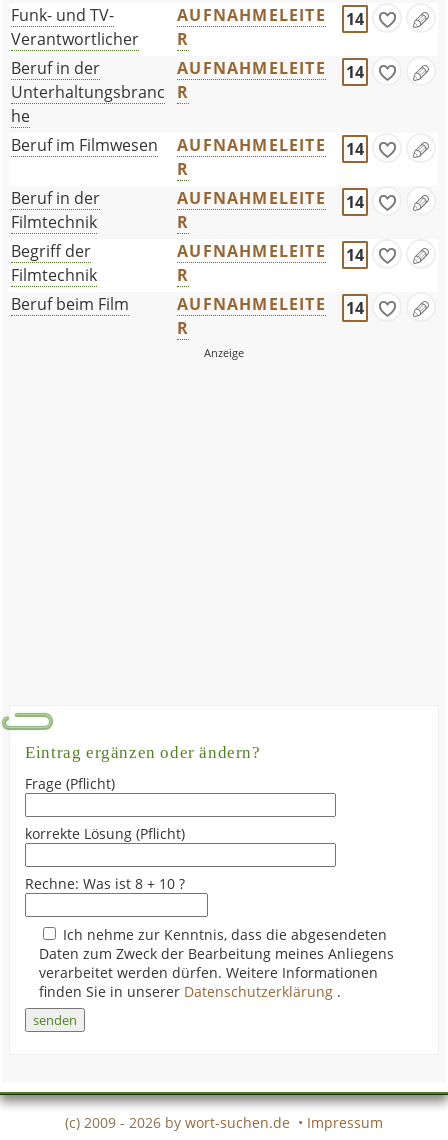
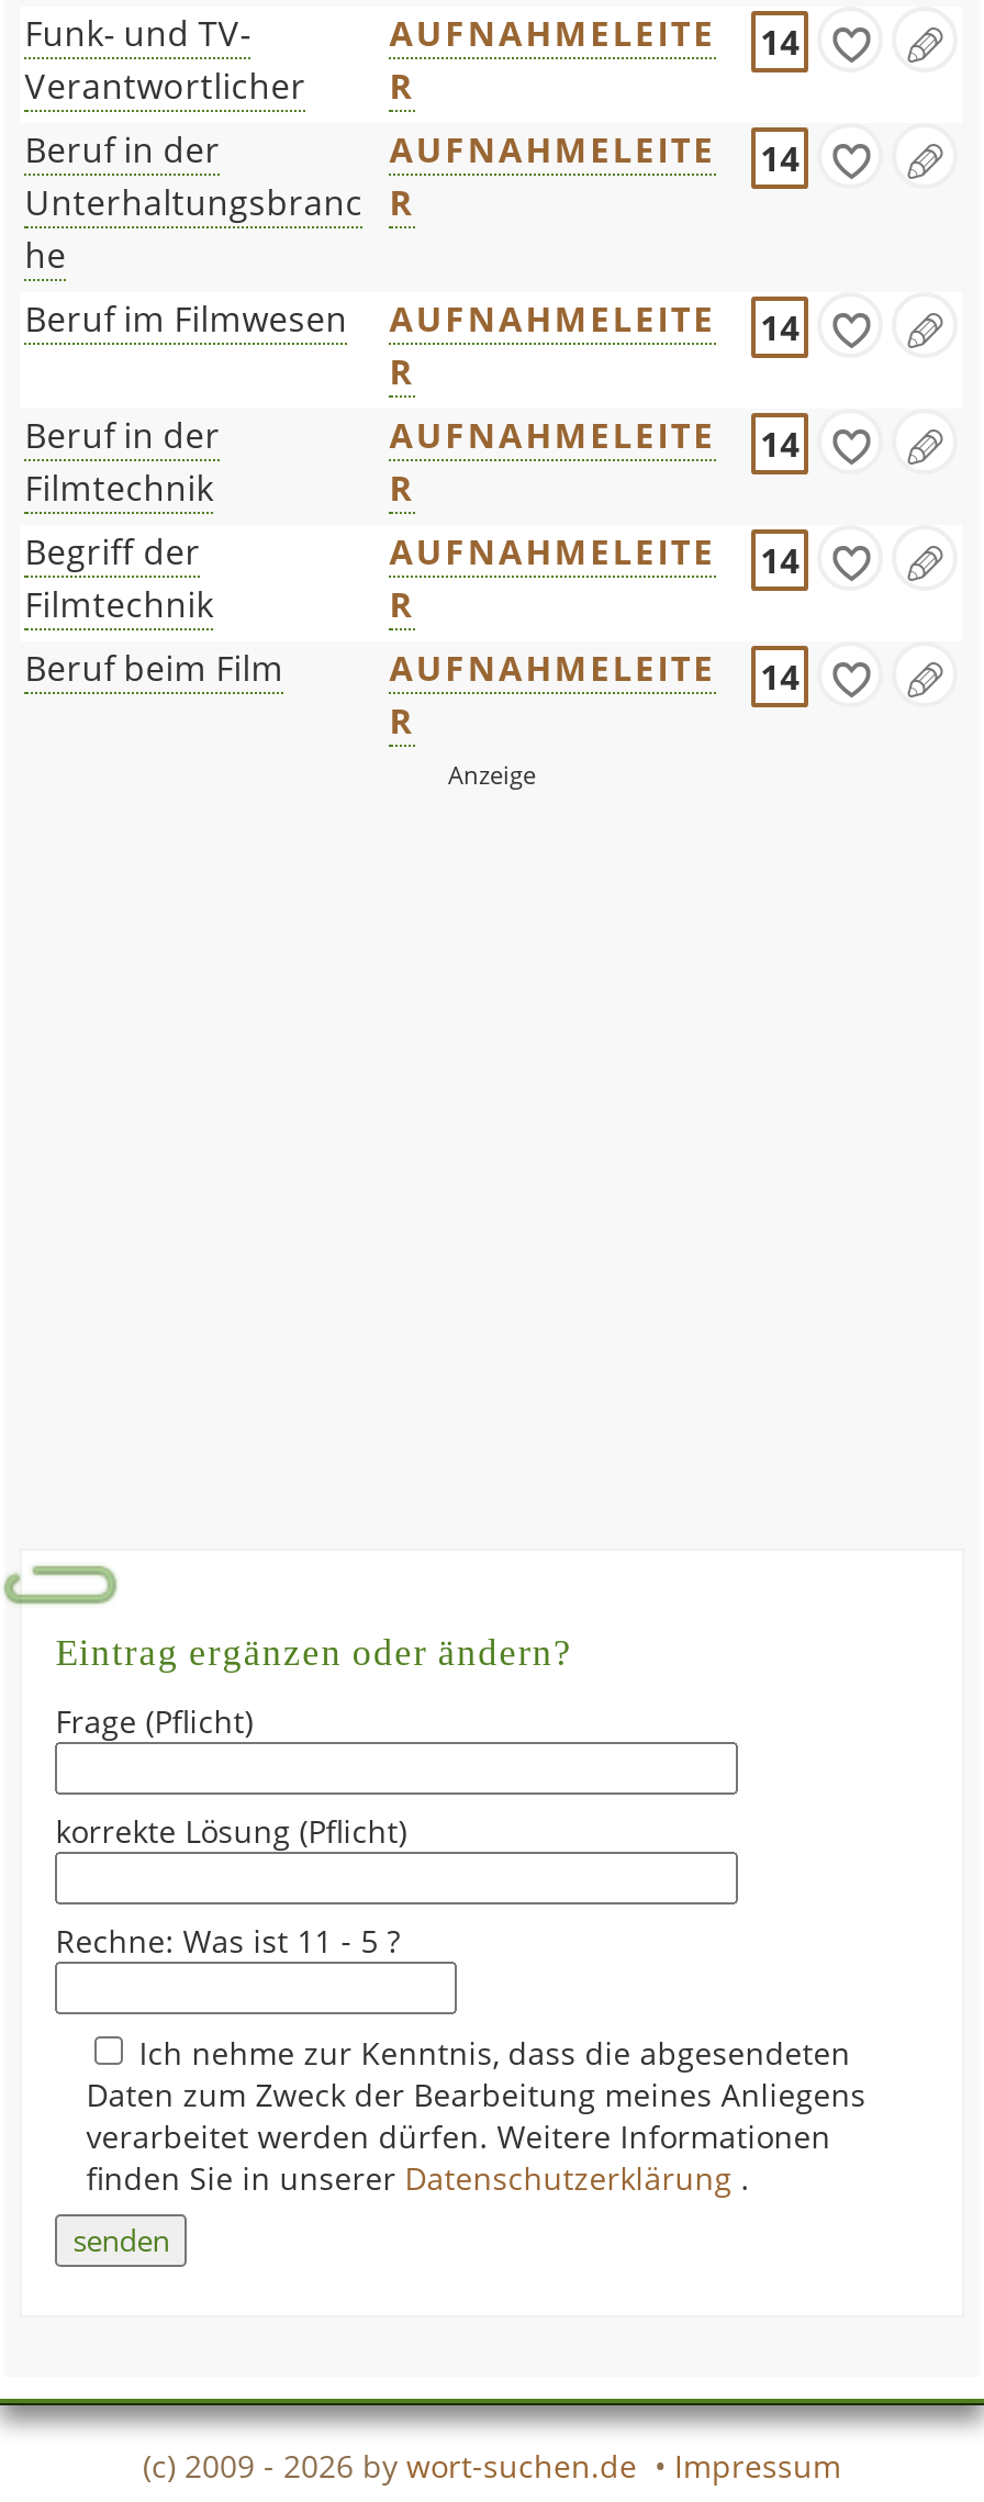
[25,874,185,893] Rechne: Was ist 8 + 10 ? -> [55,1921,400,1962] Rechne: Was ist 11 - 5 ?

